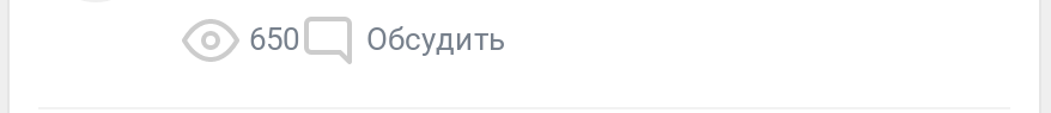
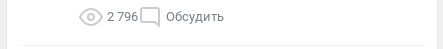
[249,21,505,56] 650 Обсудить -> [107,9,224,24] 2 796 Обсудить

